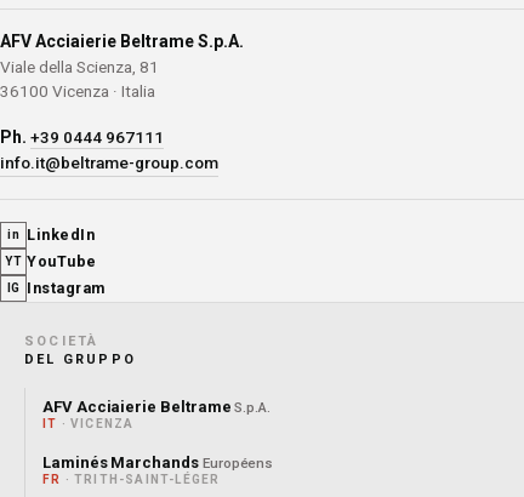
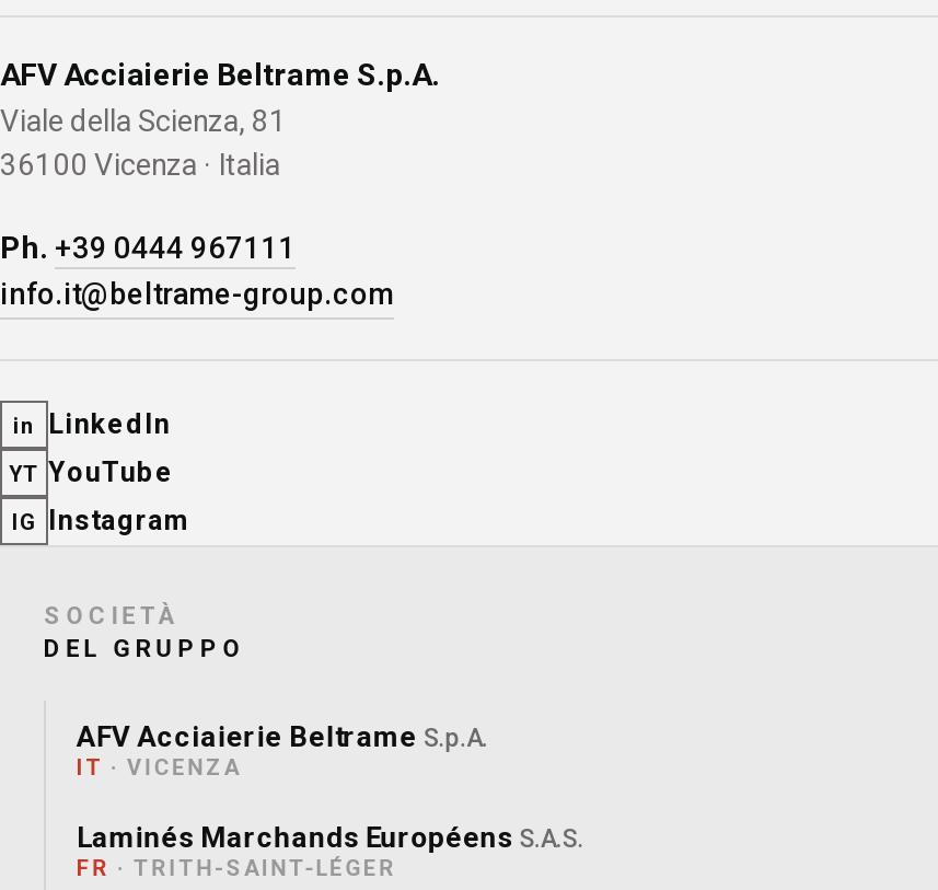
[42,454,273,472] Laminés Marchands Européens -> [77,820,584,853] Laminés Marchands Européens S.A.S.

